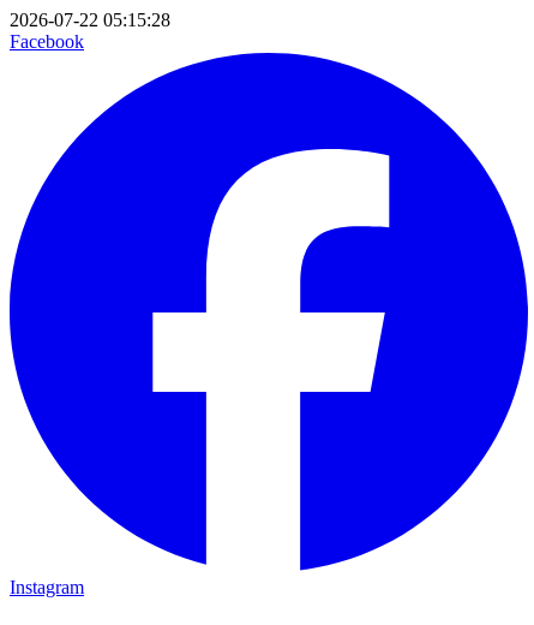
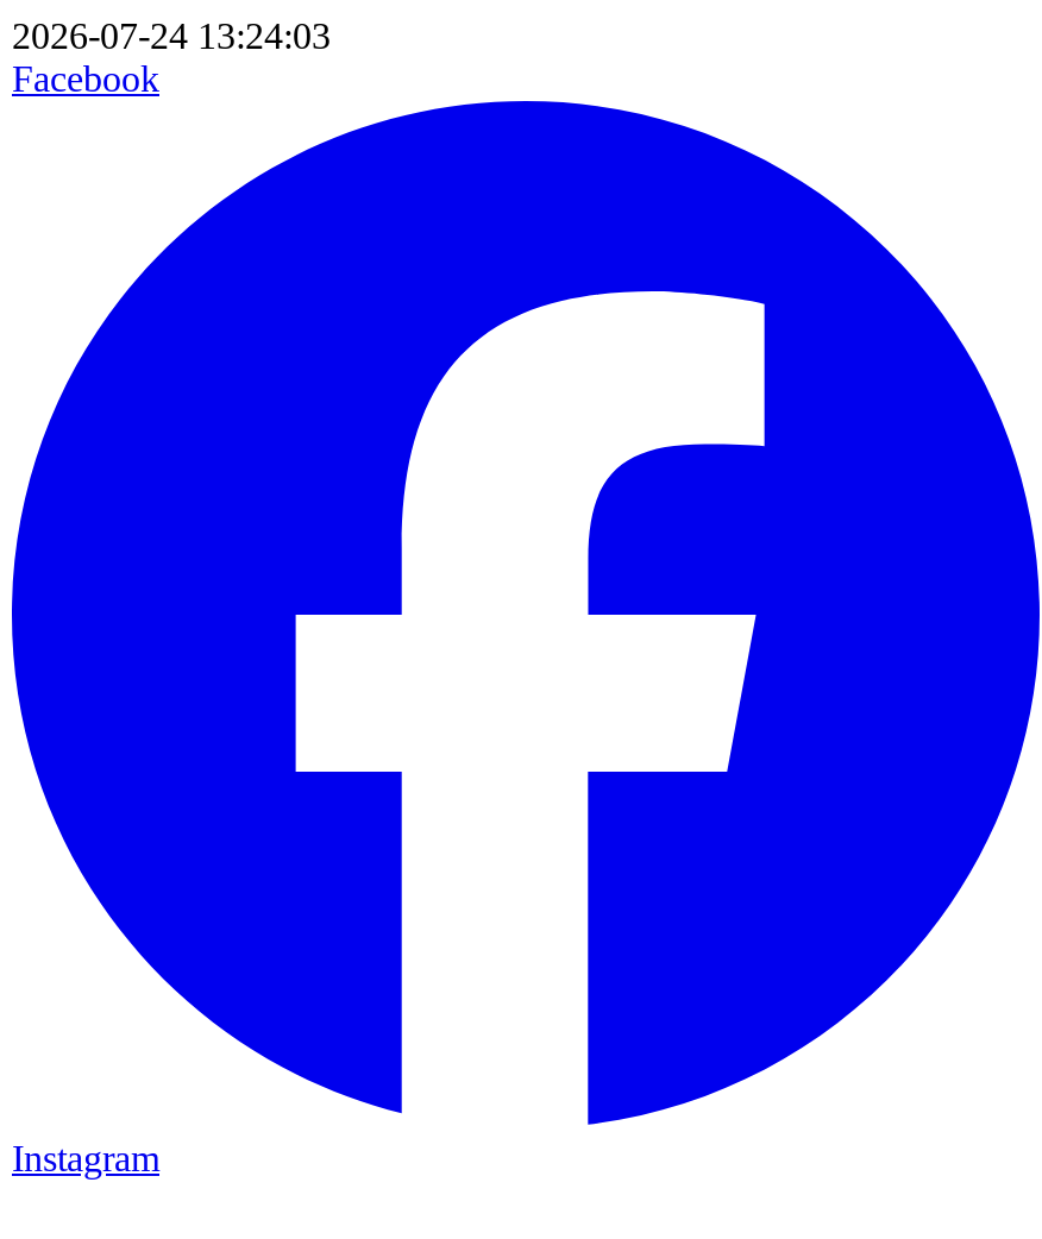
[10,10,170,30] 2026-07-22 05:15:28 -> [12,15,331,56] 2026-07-24 13:24:03

